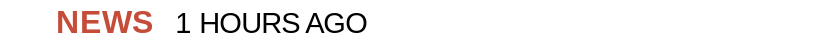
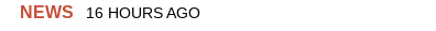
[56,6,367,40] NEWS 1 HOURS AGO -> [20,3,200,21] NEWS 16 HOURS AGO

